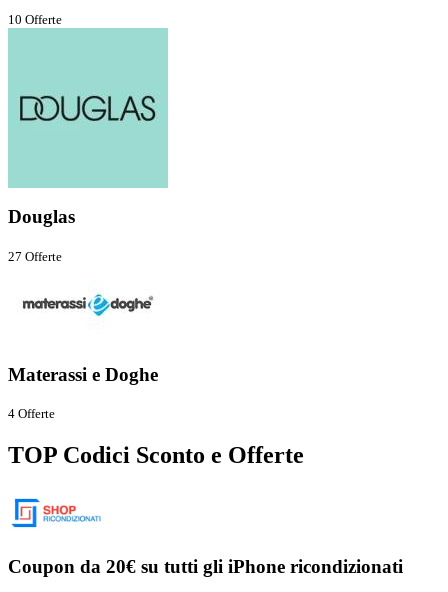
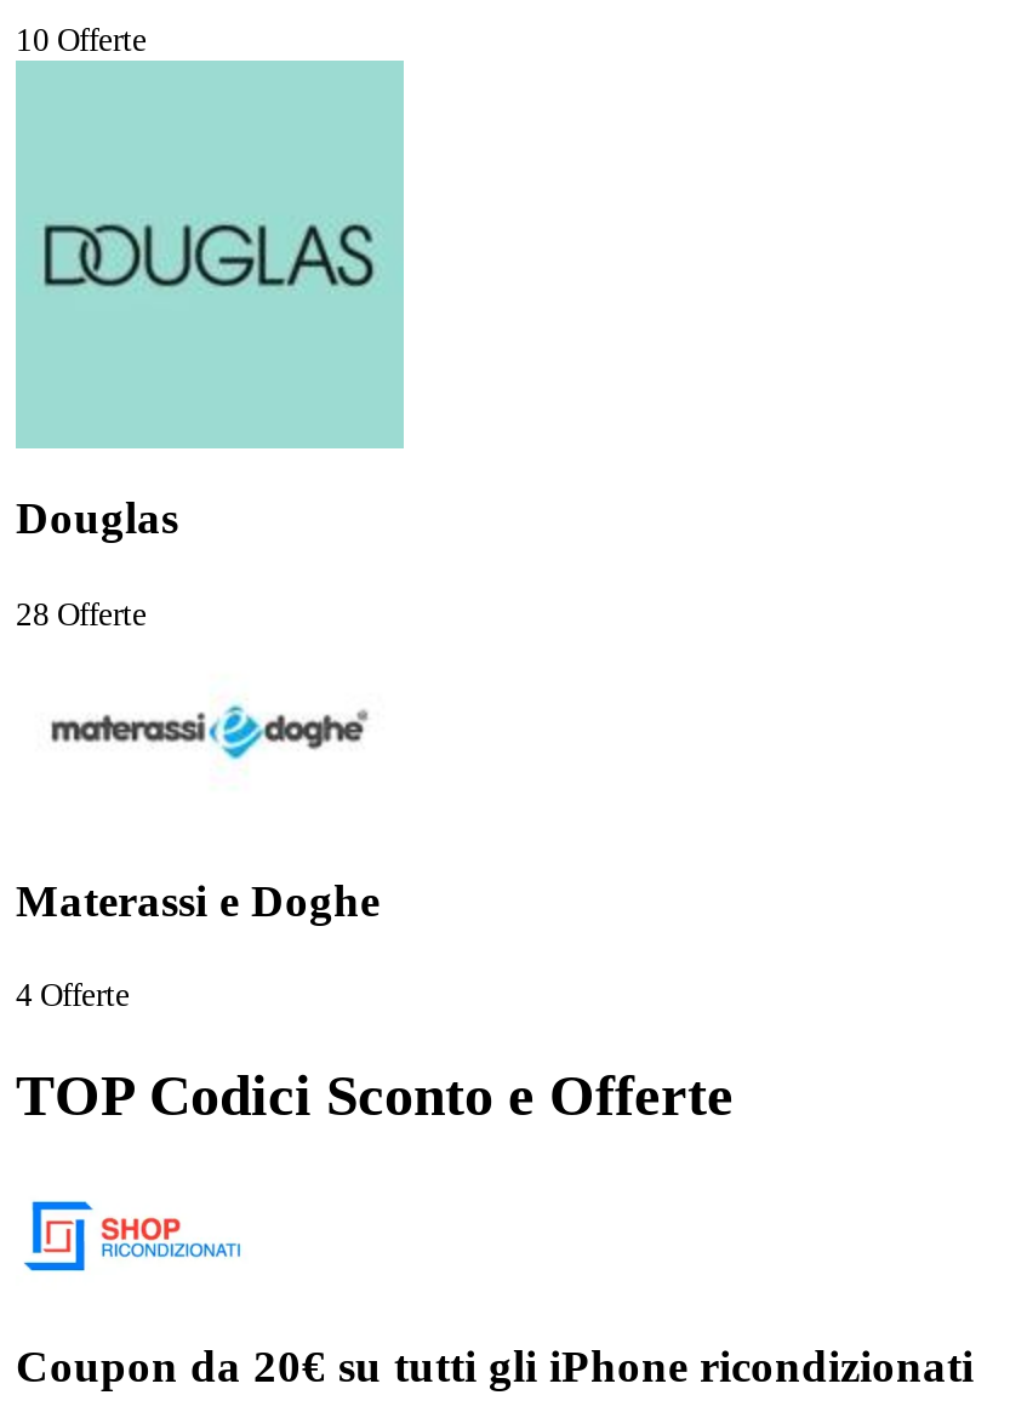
[8,249,62,264] 27 Offerte -> [16,596,147,633] 28 Offerte

